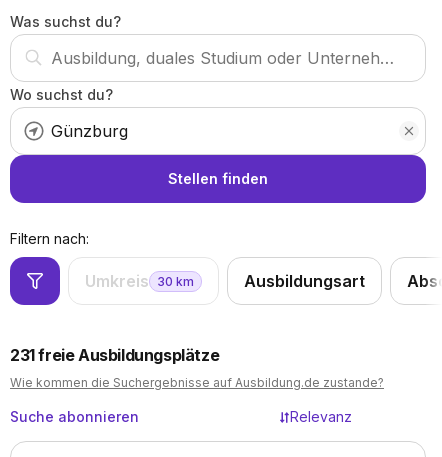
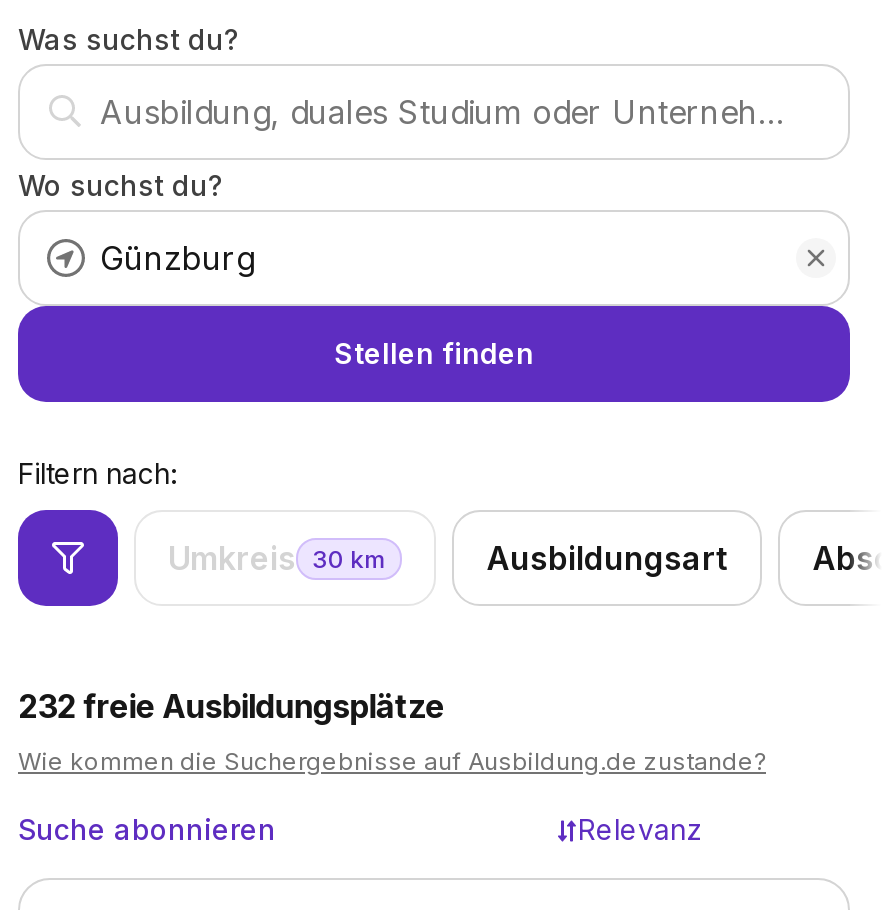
[10,345,219,365] 231 freie Ausbildungsplätze -> [18,686,444,726] 232 freie Ausbildungsplätze

